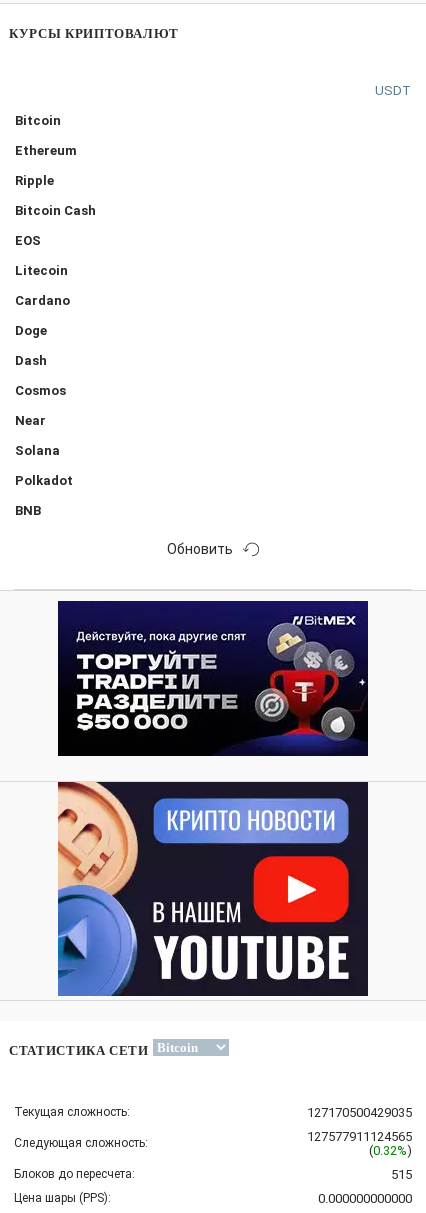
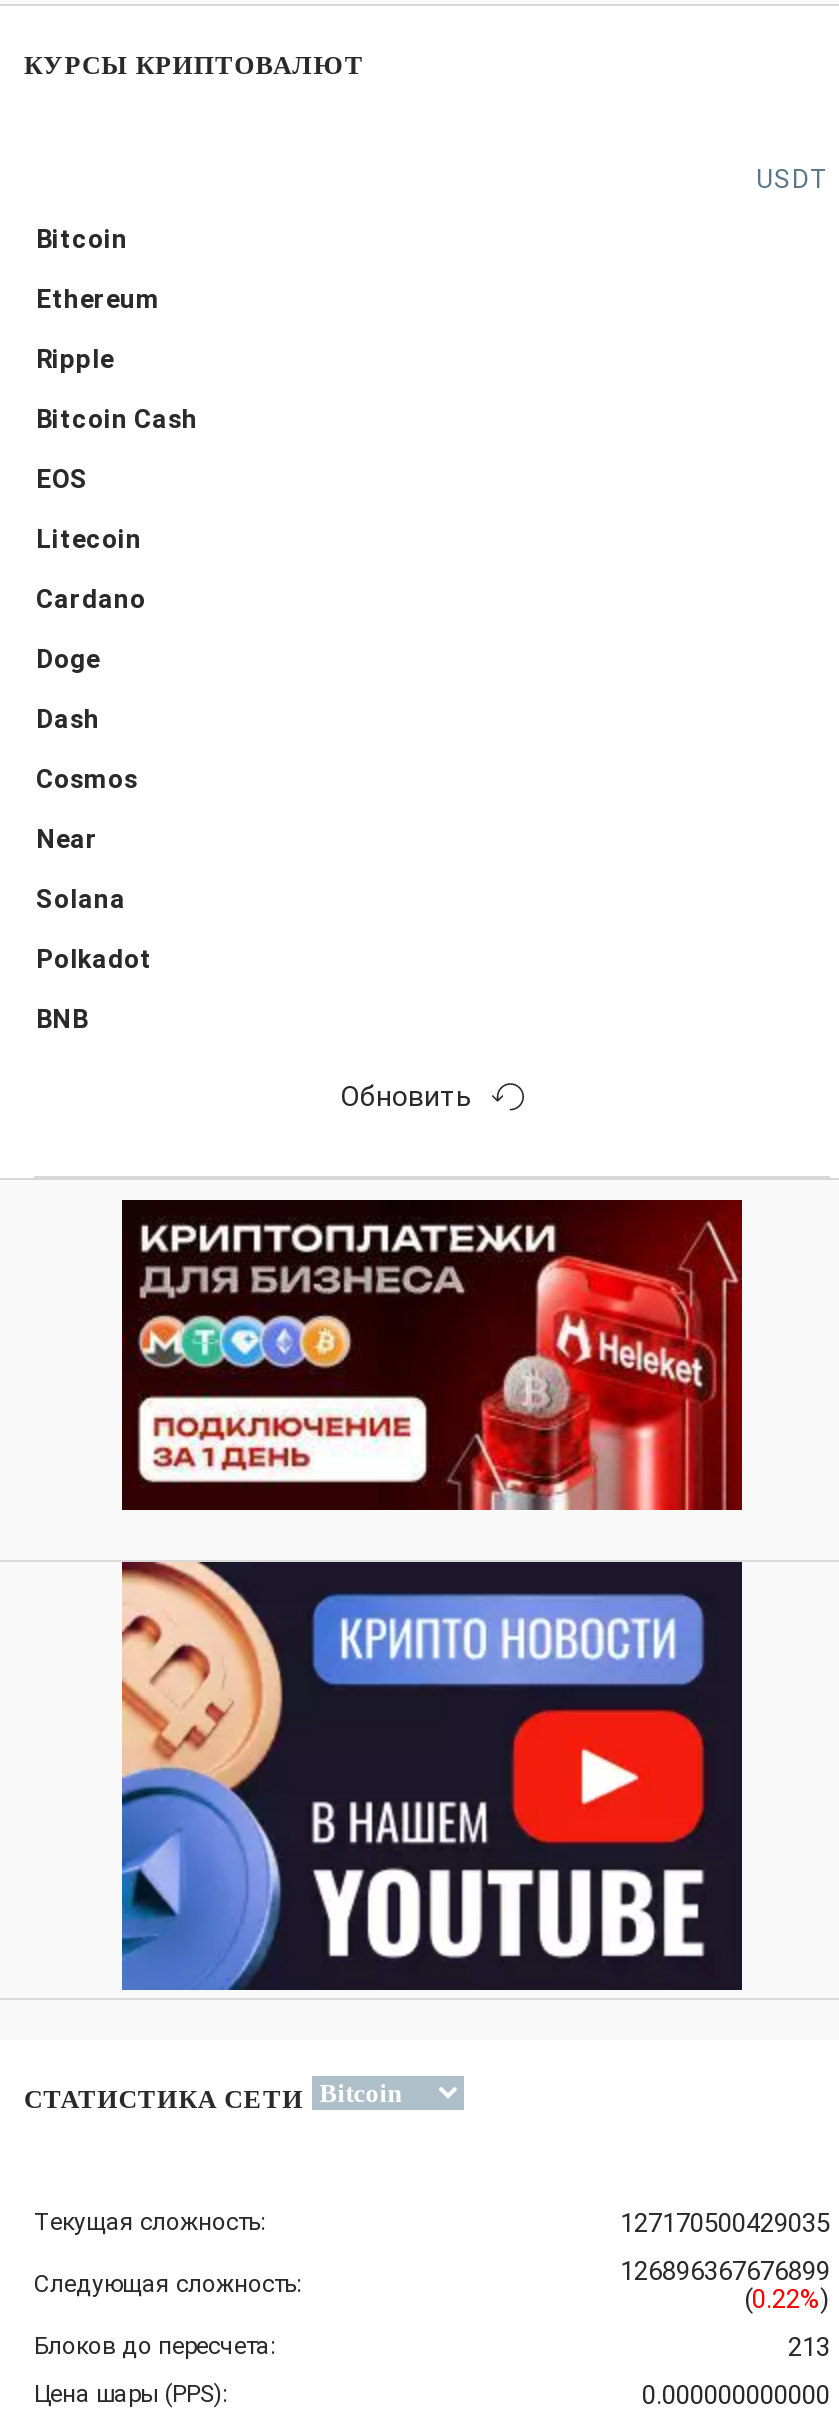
[58,600,369,757] [image] -> [122,1198,744,1512] [image]
[307,1129,412,1144] 127577911124565 -> [620,2257,830,2287] 126896367676899
[369,1143,412,1158] (0.32%) -> [744,2285,830,2315] (0.22%)
[391,1167,412,1182] 515 -> [788,2333,830,2363] 213

